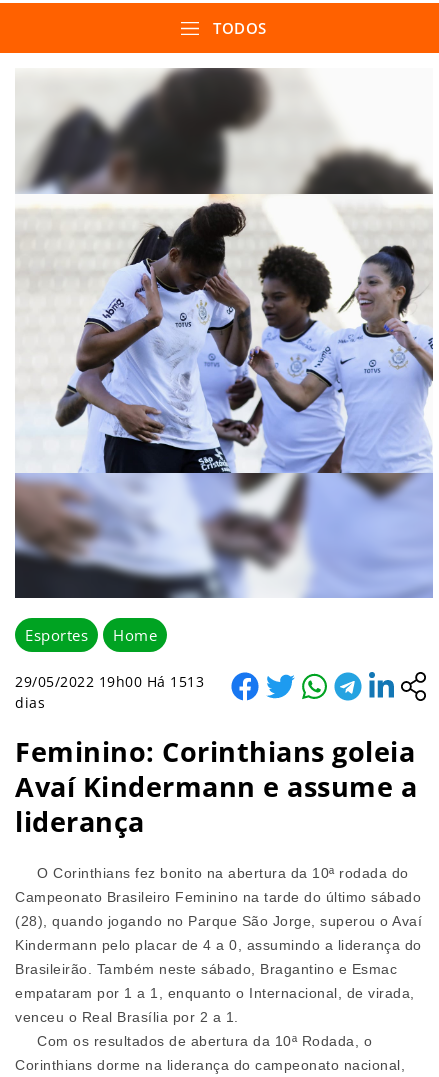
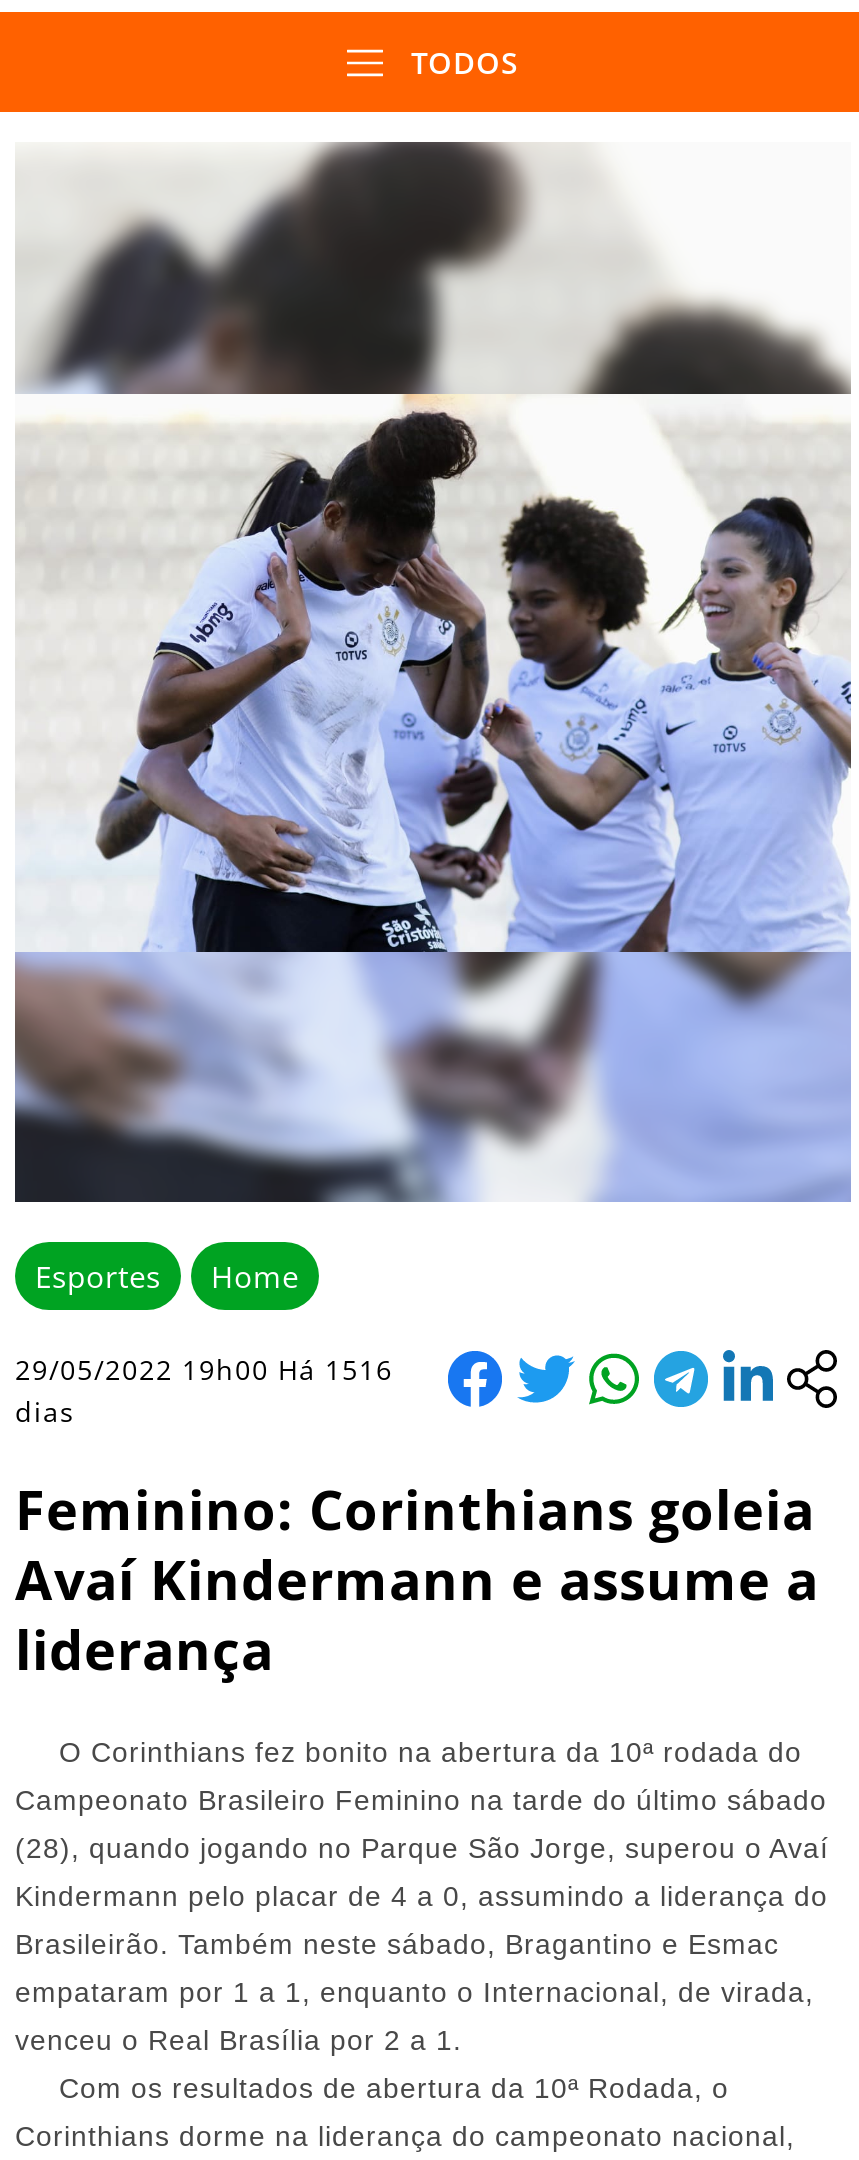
[15,673,204,691] 29/05/2022 19h00 Há 1513 -> [15,1352,393,1388] 29/05/2022 19h00 Há 1516

